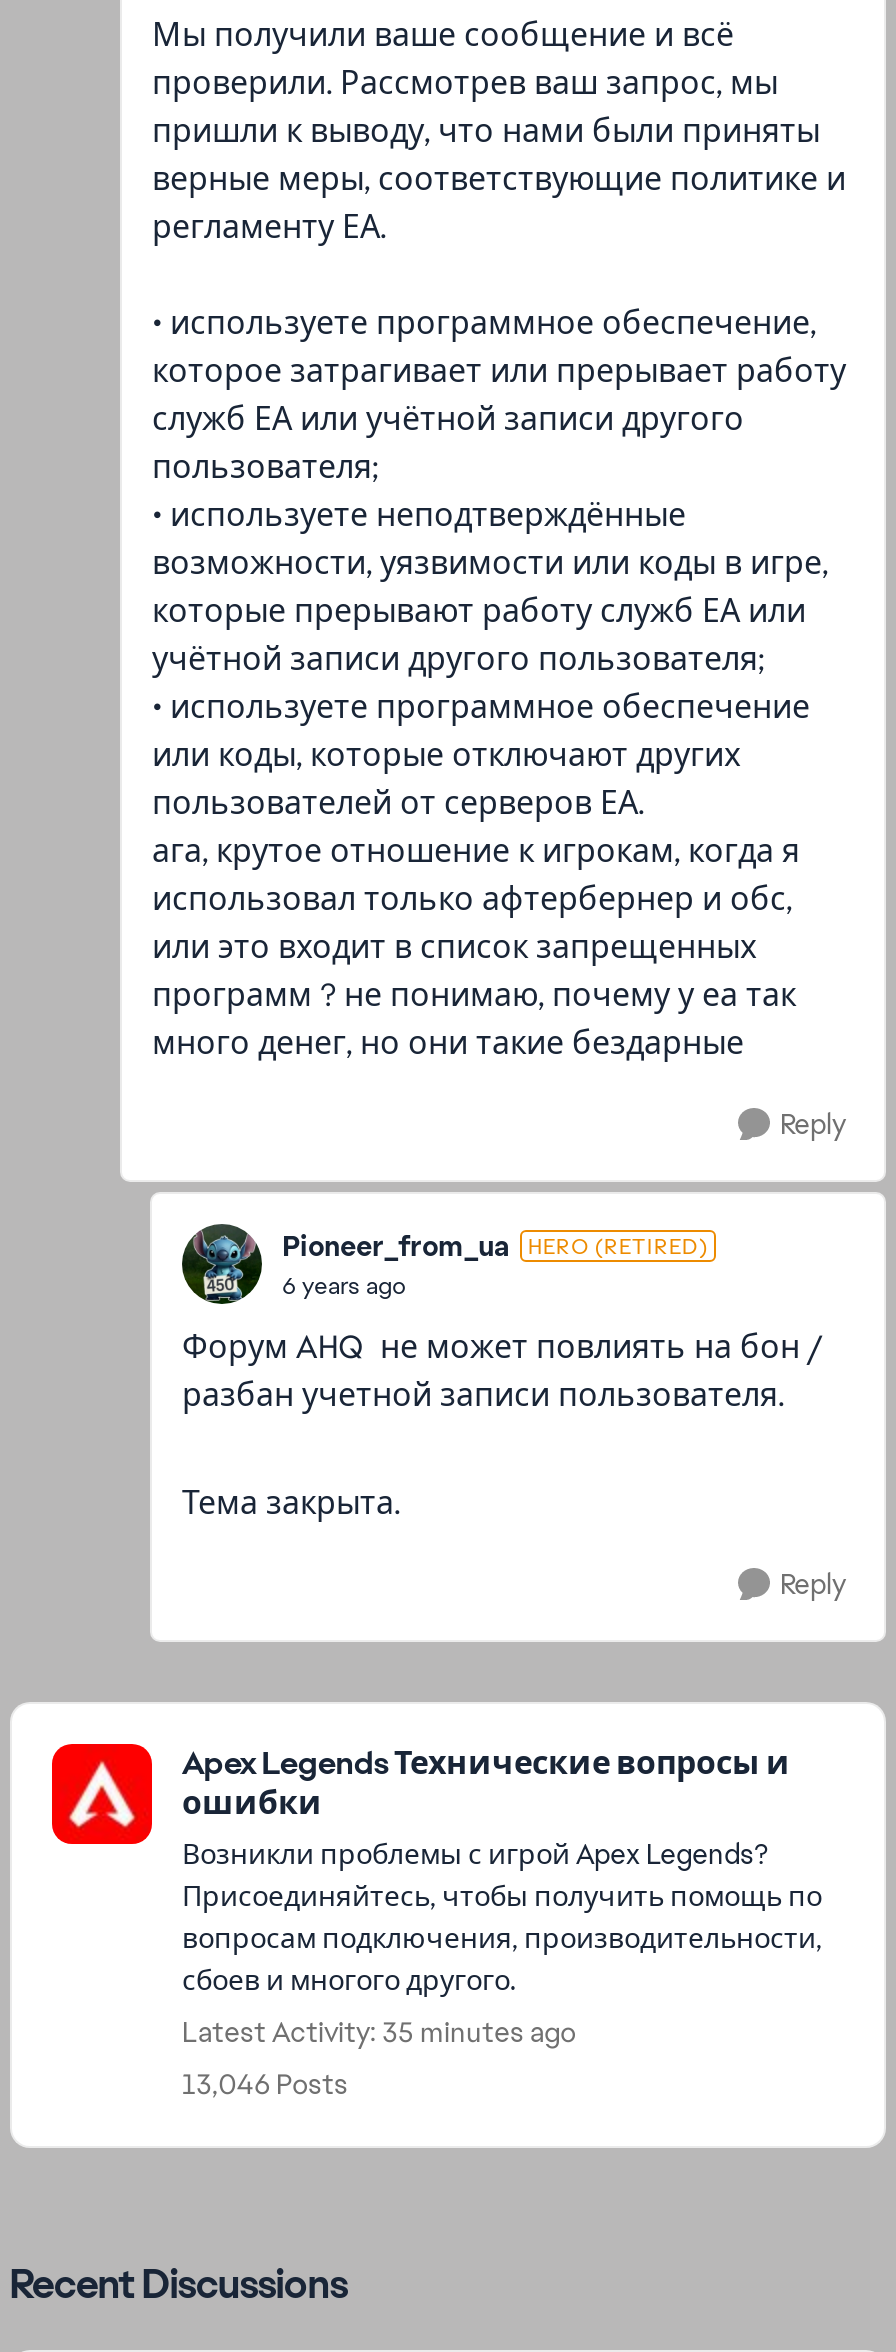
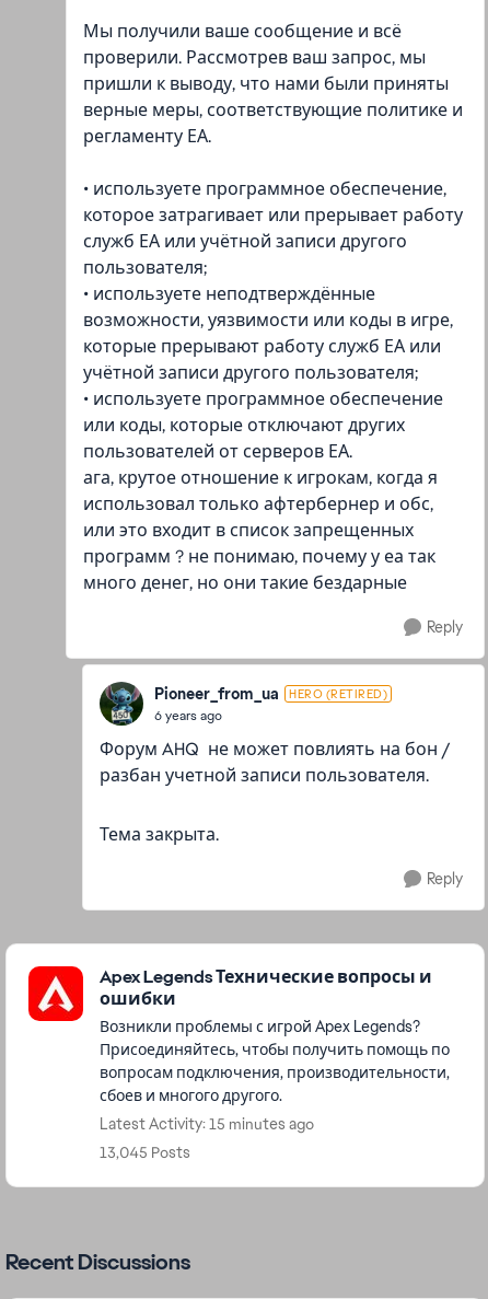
[182,2014,576,2050] Latest Activity: 35 minutes ago -> [100,1114,314,1134] Latest Activity: 15 minutes ago
[182,2066,348,2102] 13,046 Posts -> [100,1143,190,1162] 13,045 Posts

